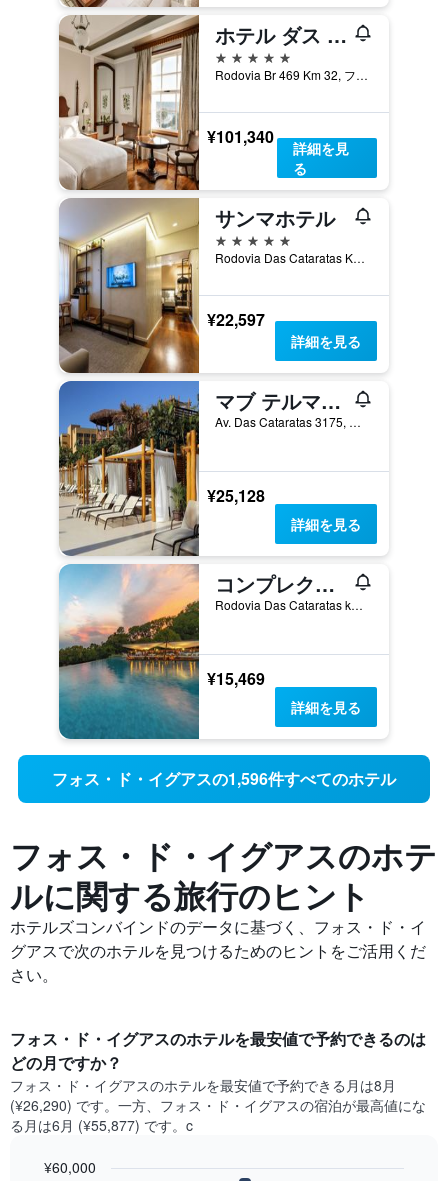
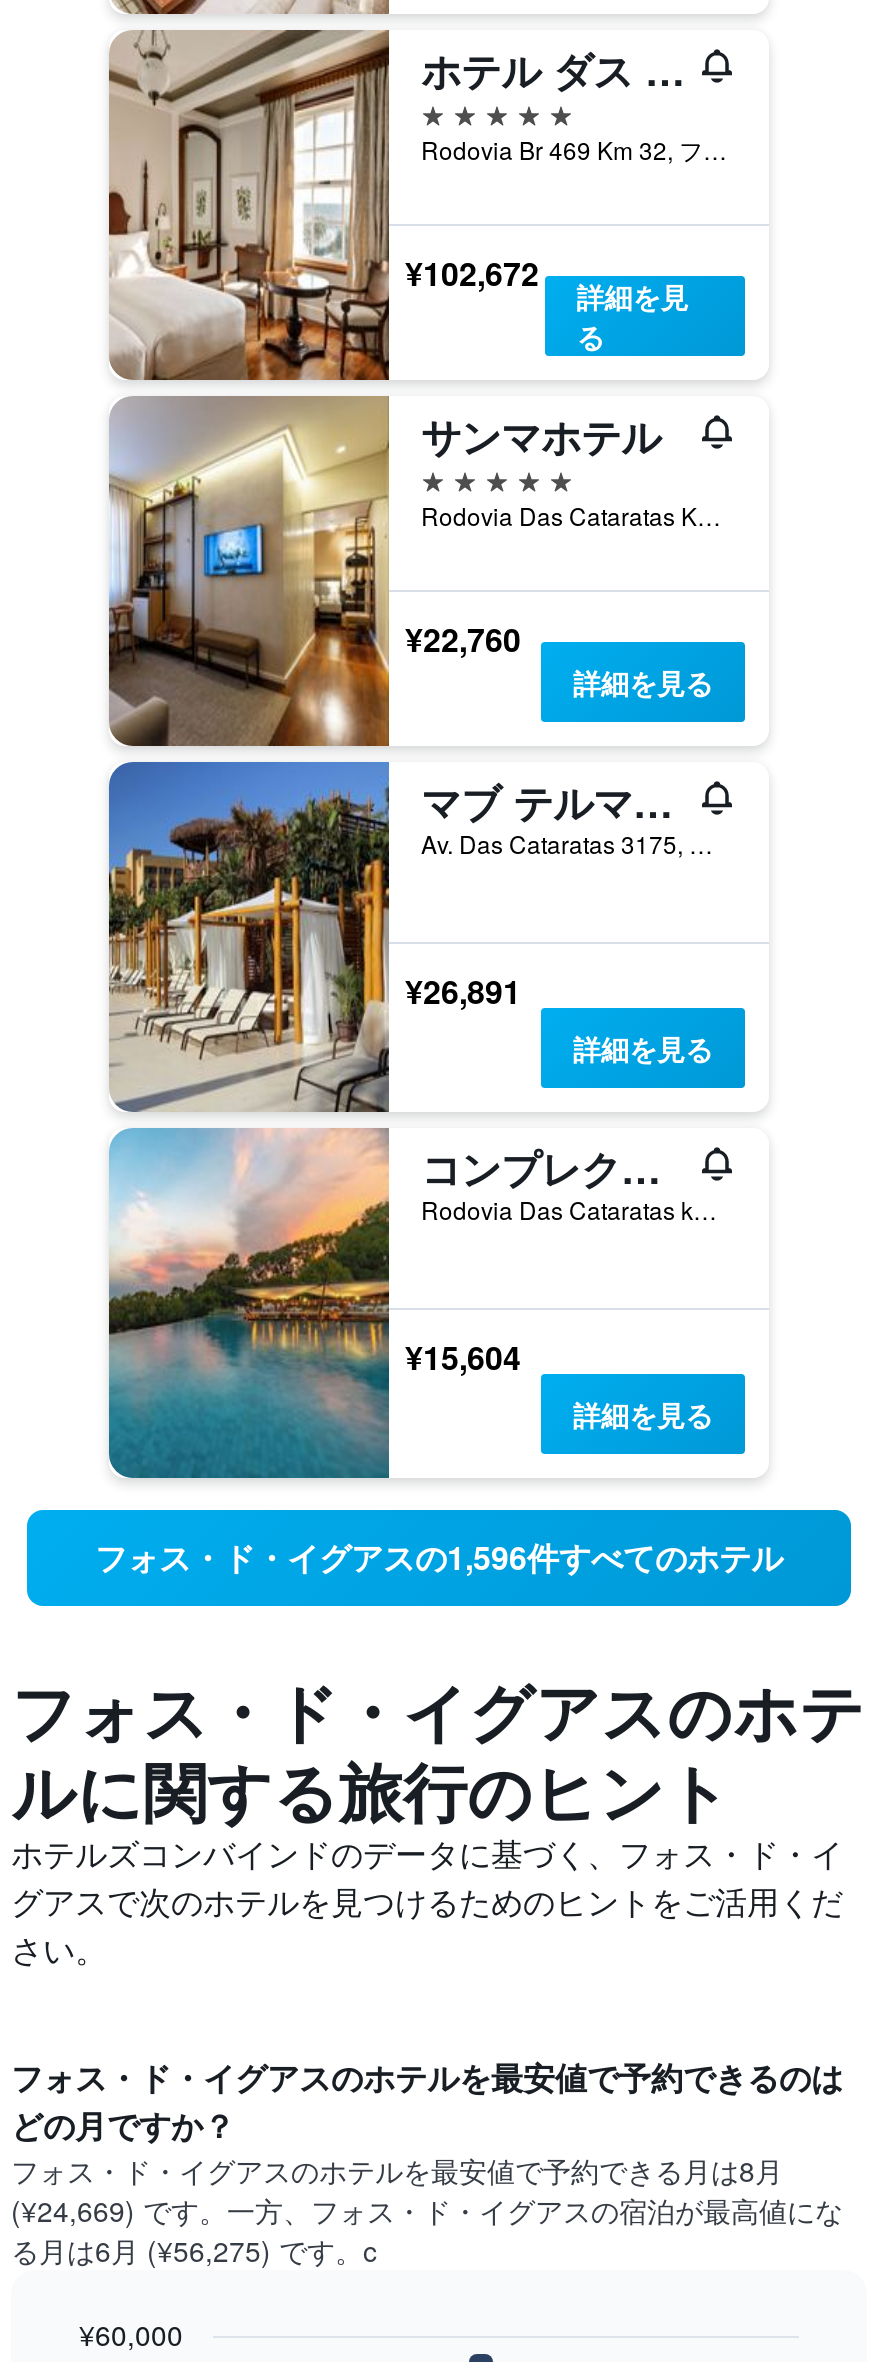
[207,124,274,147] ¥101,340 -> [405,249,539,295] ¥102,672
[207,307,265,330] ¥22,597 -> [405,615,521,661] ¥22,760
[207,484,265,507] ¥25,128 -> [405,968,521,1014] ¥26,891
[207,667,265,690] ¥15,469 -> [405,1334,521,1380] ¥15,604
[10,1095,426,1115] (¥26,290) です。一方、フォス・ド・イグアスの宿泊が最高値にな -> [11,2190,843,2230] (¥24,669) です。一方、フォス・ド・イグアスの宿泊が最高値にな
[10,1115,193,1135] る月は6月 (¥55,877) です。c -> [11,2230,377,2270] る月は6月 (¥56,275) です。c

